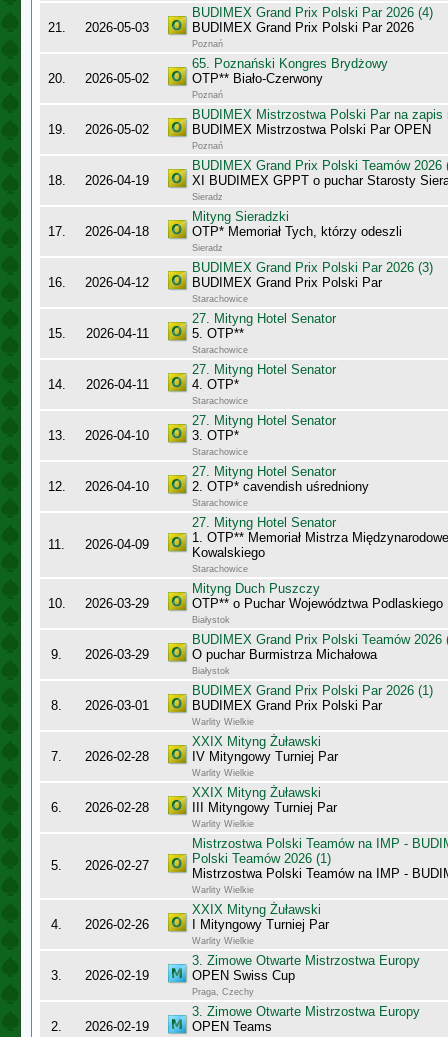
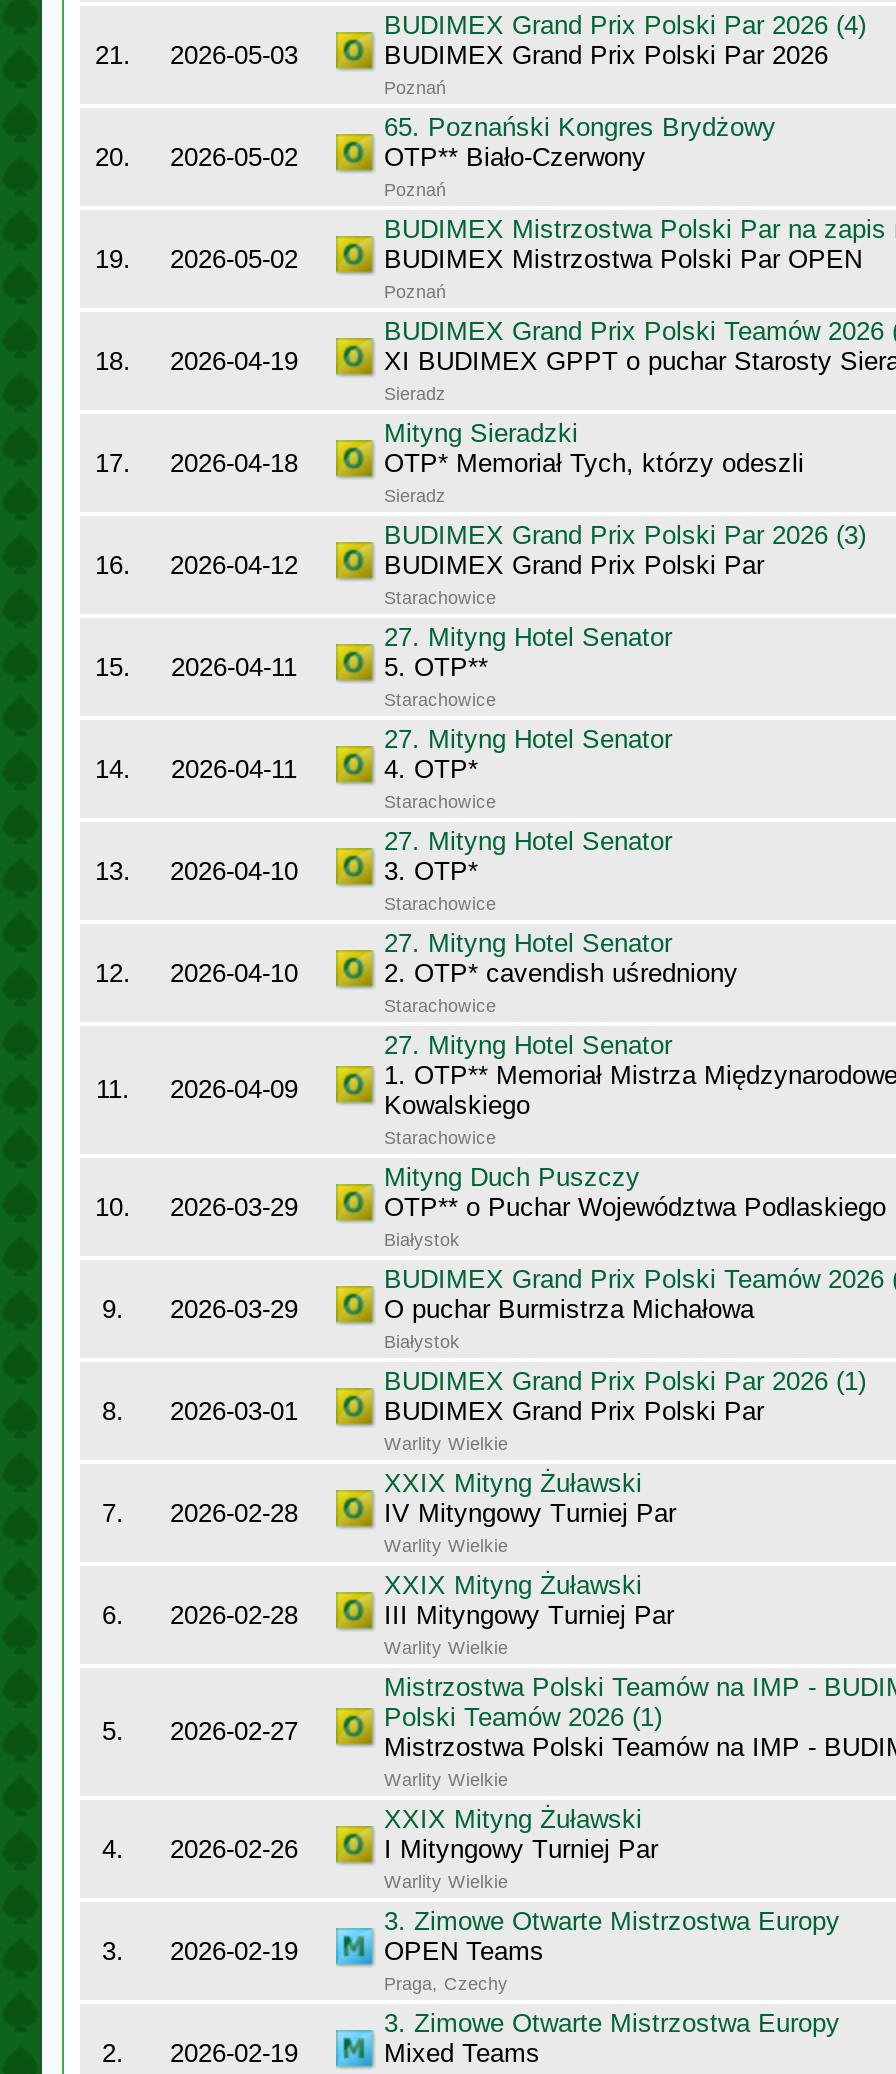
[192,968,295,983] OPEN Swiss Cup -> none
moved [192,1019,272,1034] -> [384,1936,544,1966]: OPEN Teams
none -> [384,2038,540,2068] Mixed Teams

